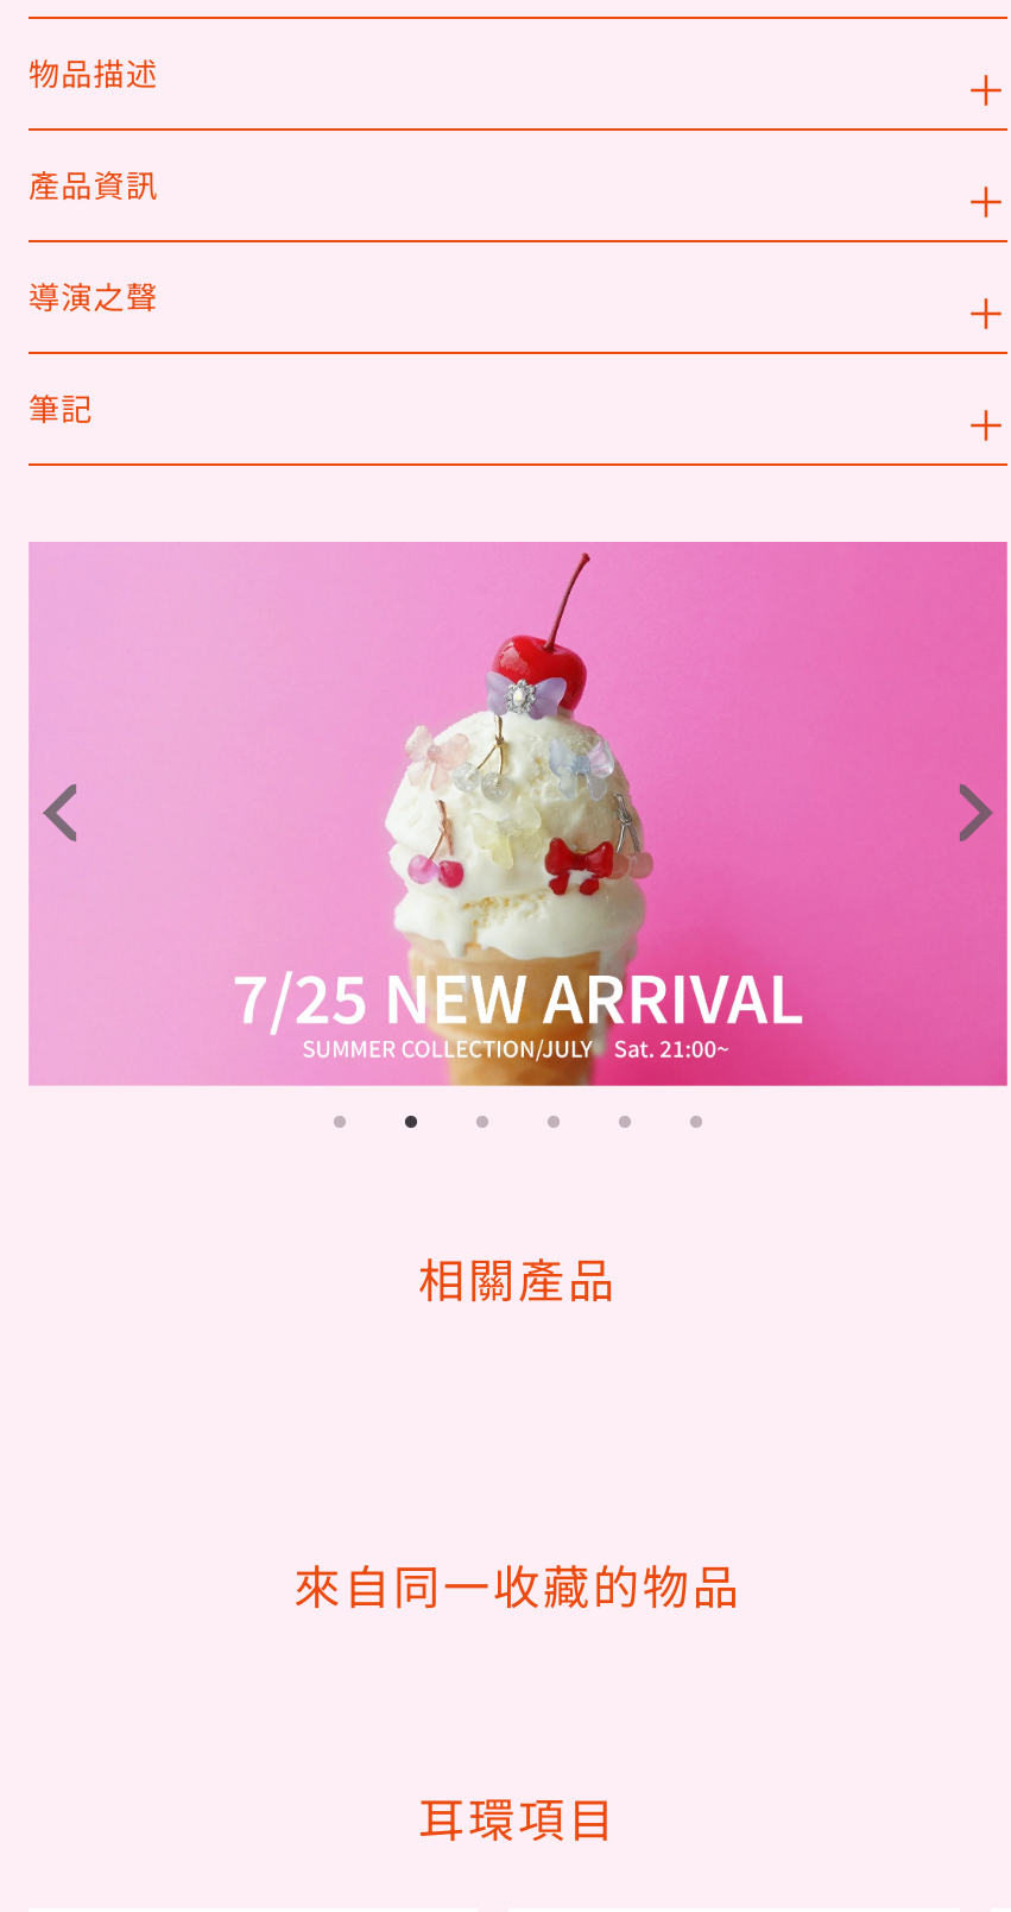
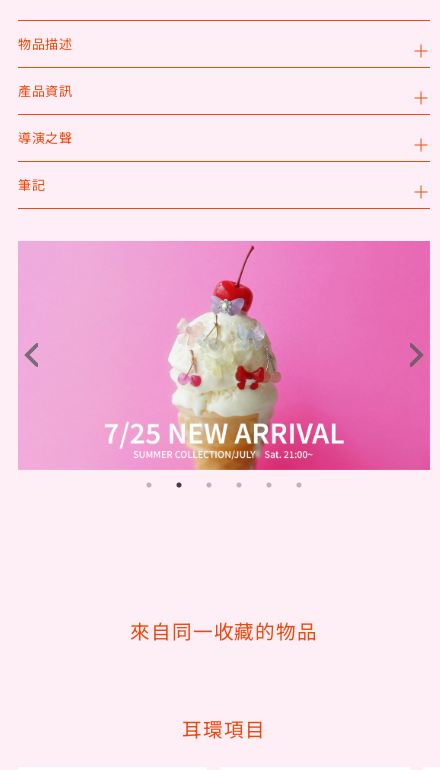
[418,1243,618,1311] 相關產品 -> none

